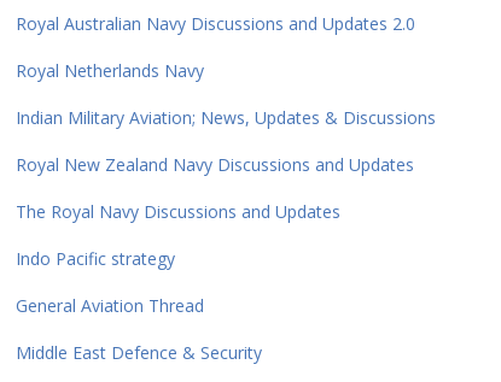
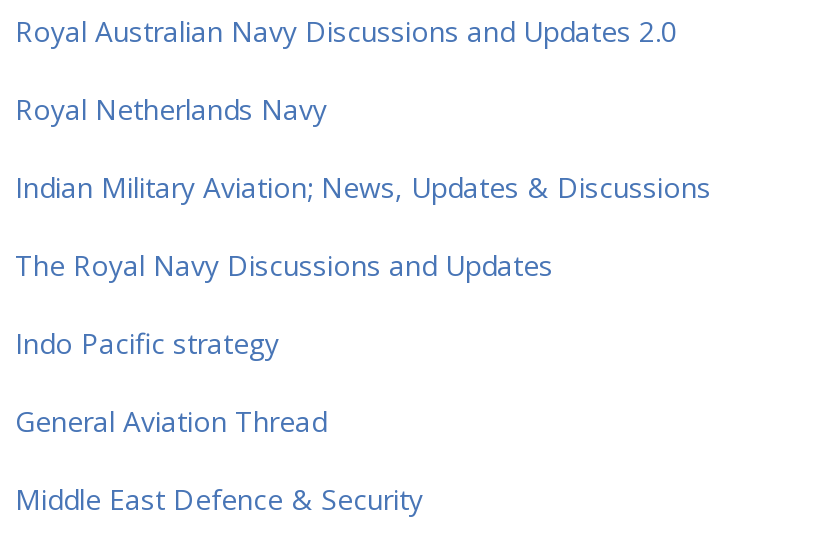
[16,153,414,176] Royal New Zealand Navy Discussions and Updates -> none

